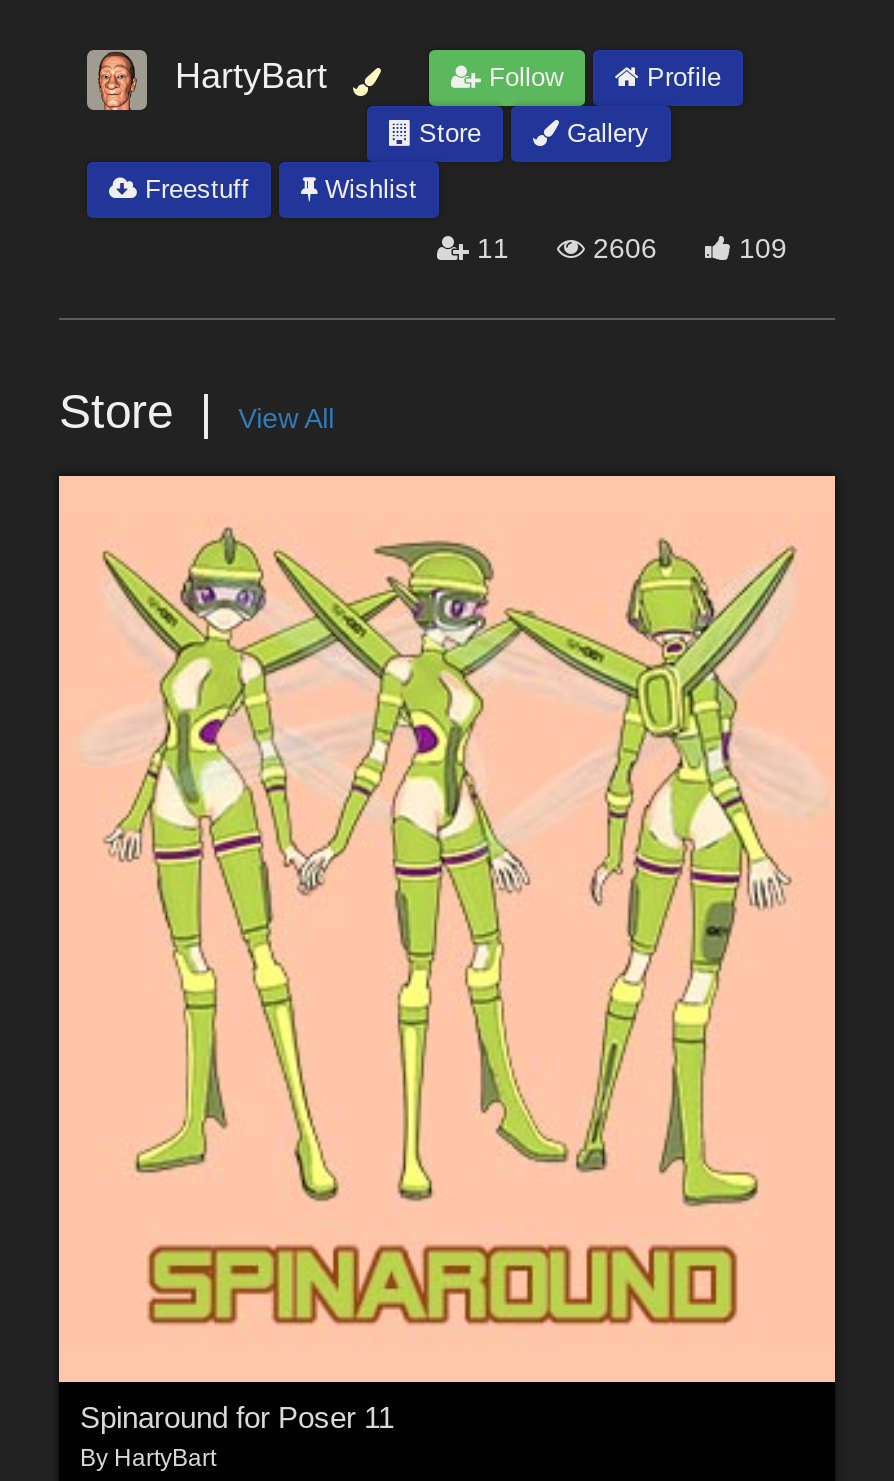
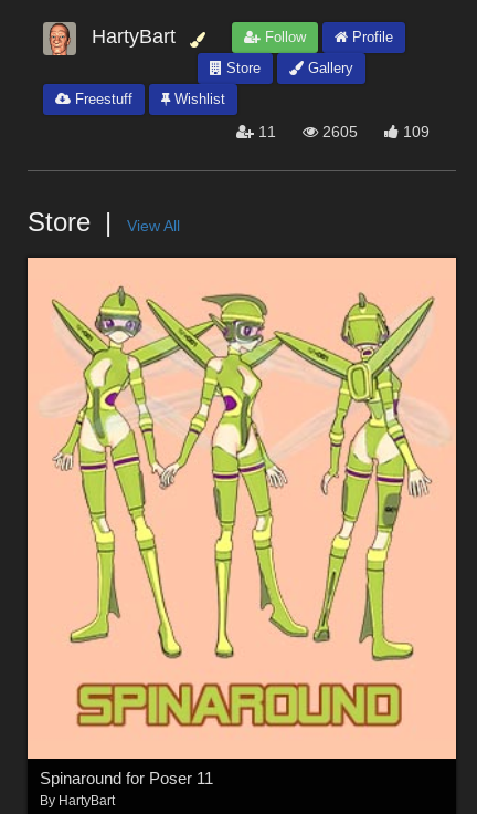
[585,232,657,264] 2606 -> [318,123,358,141] 2605

